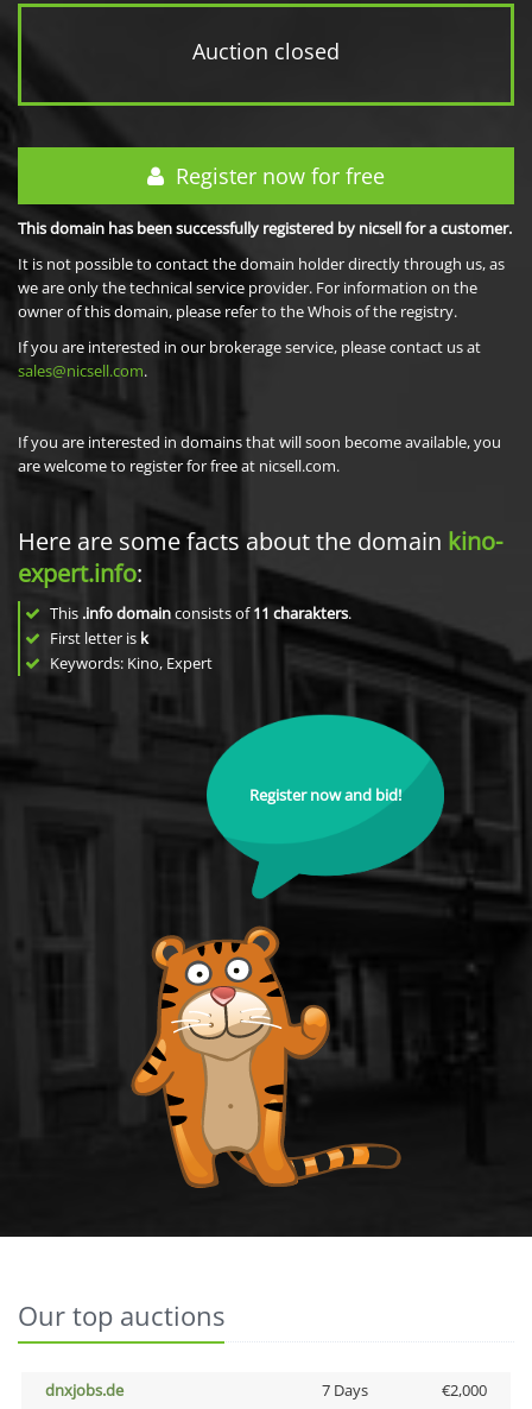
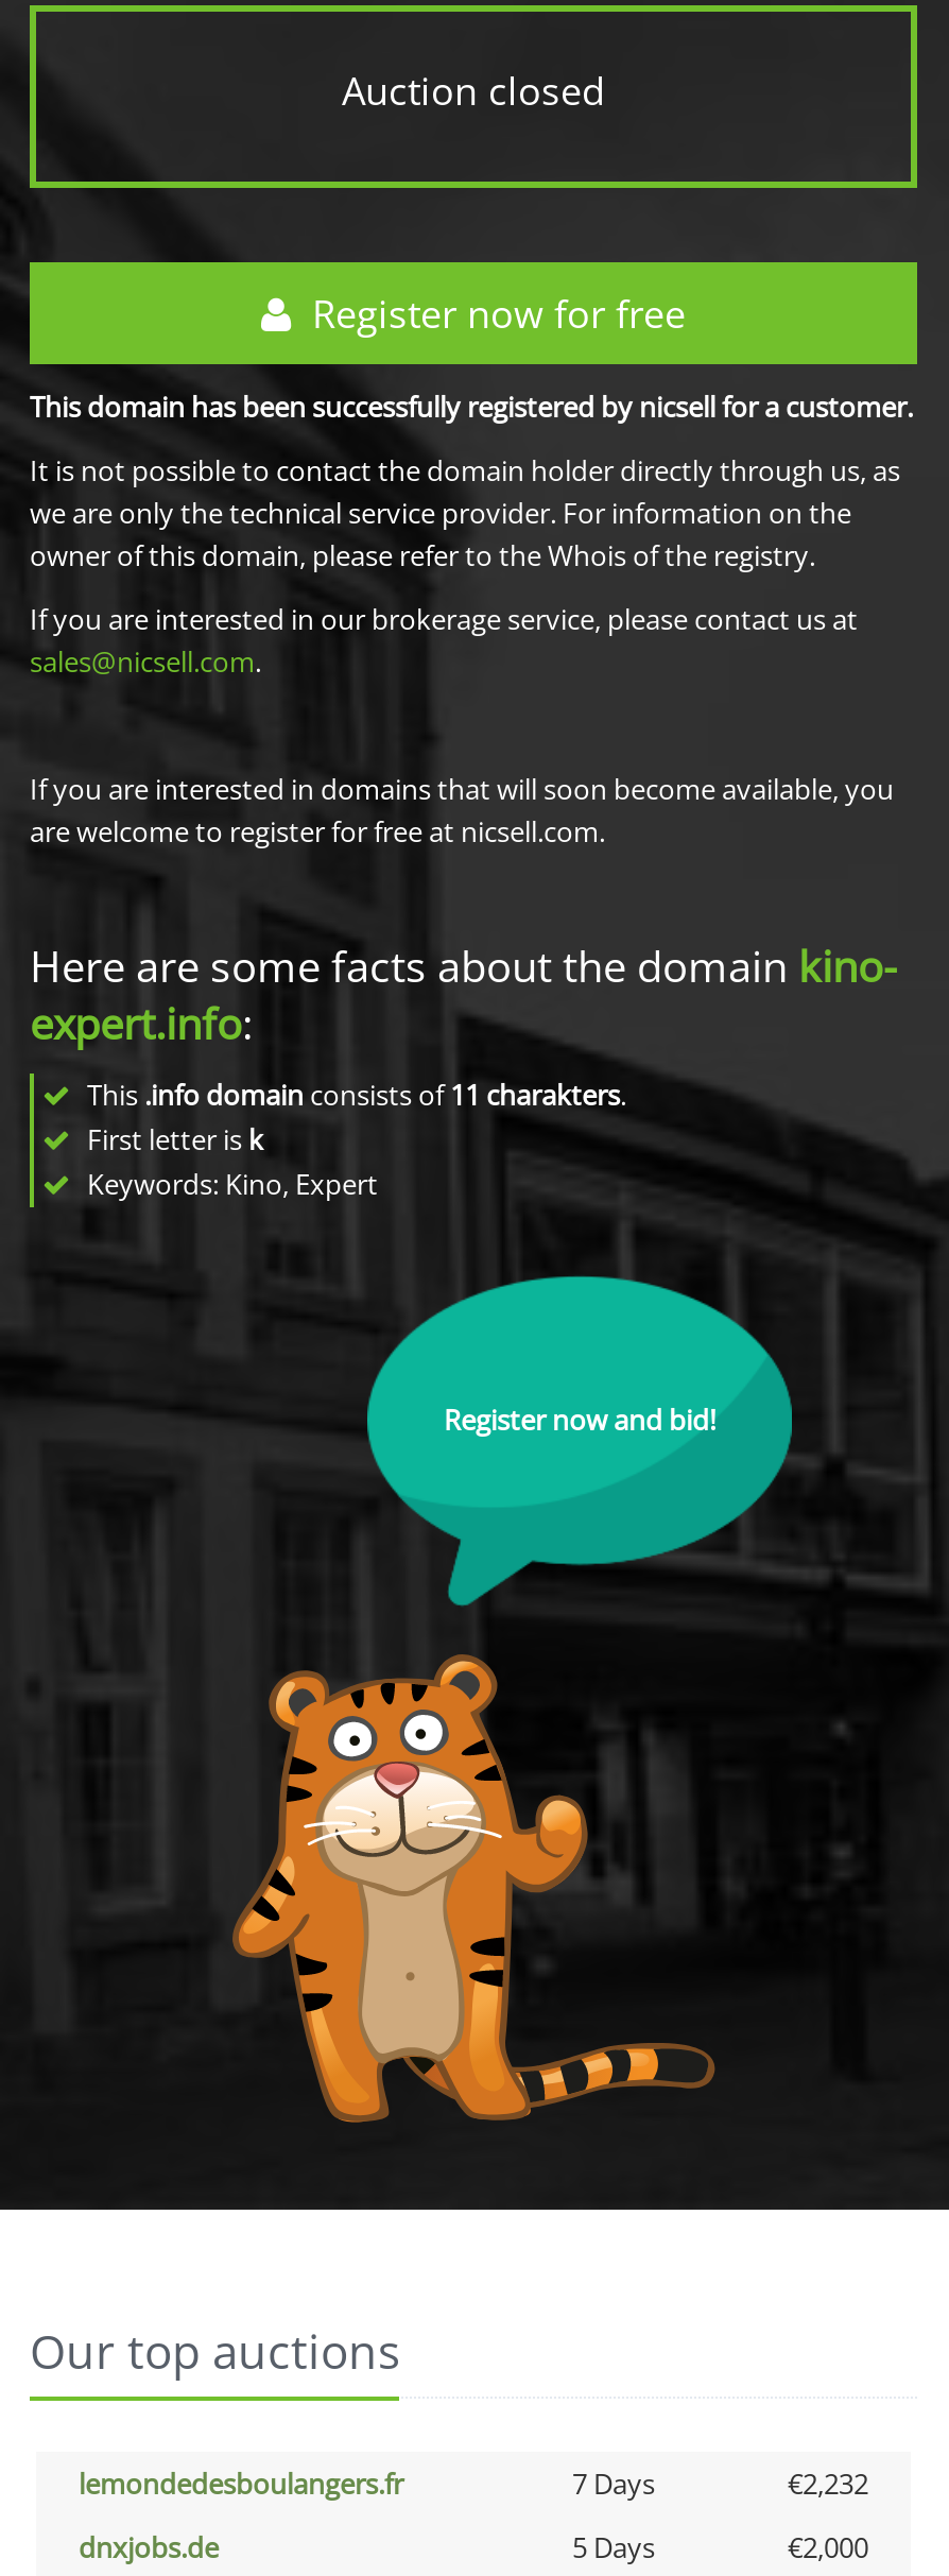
none -> [79,2465,868,2503] lemondedesboulangers.fr | 7 Days | €2,232
[321,1379,368,1401] 7 Days -> [572,2528,655,2566] 5 Days

